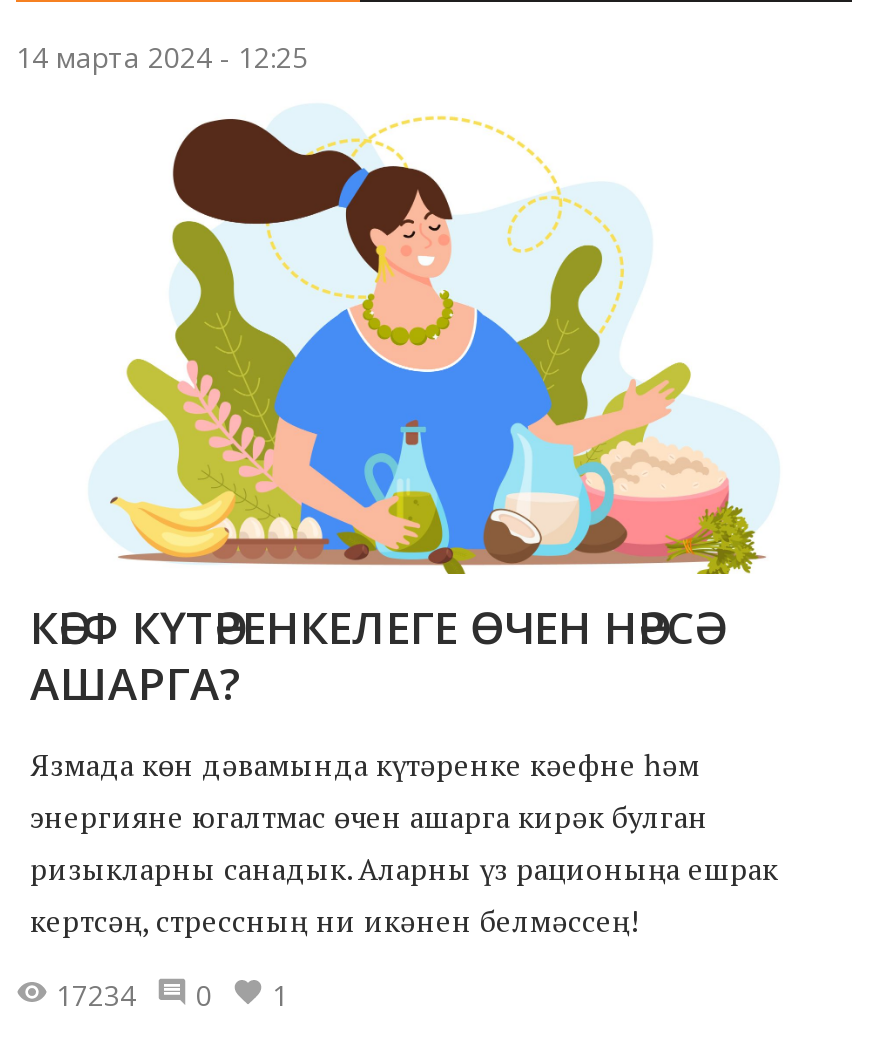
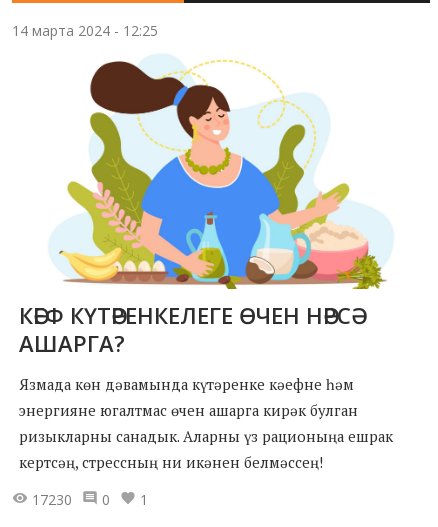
[56,977,288,1015] 17234 0 1 -> [32,490,148,509] 17230 0 1

